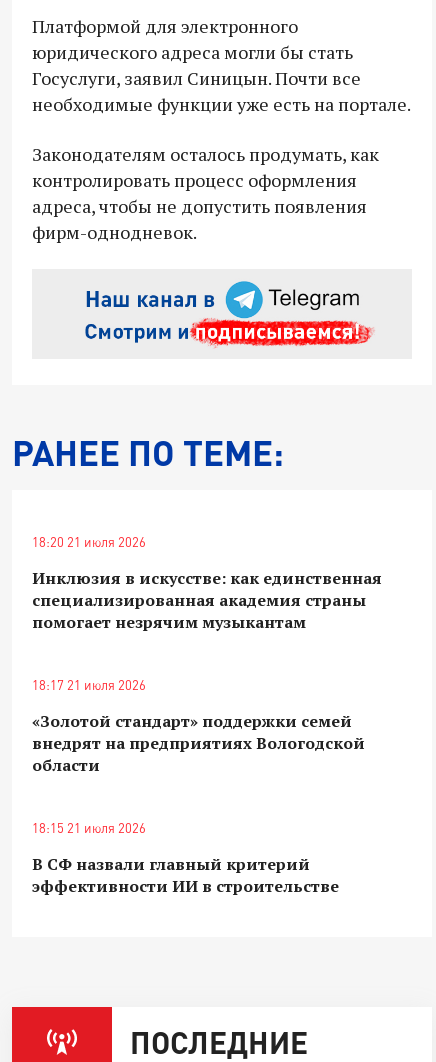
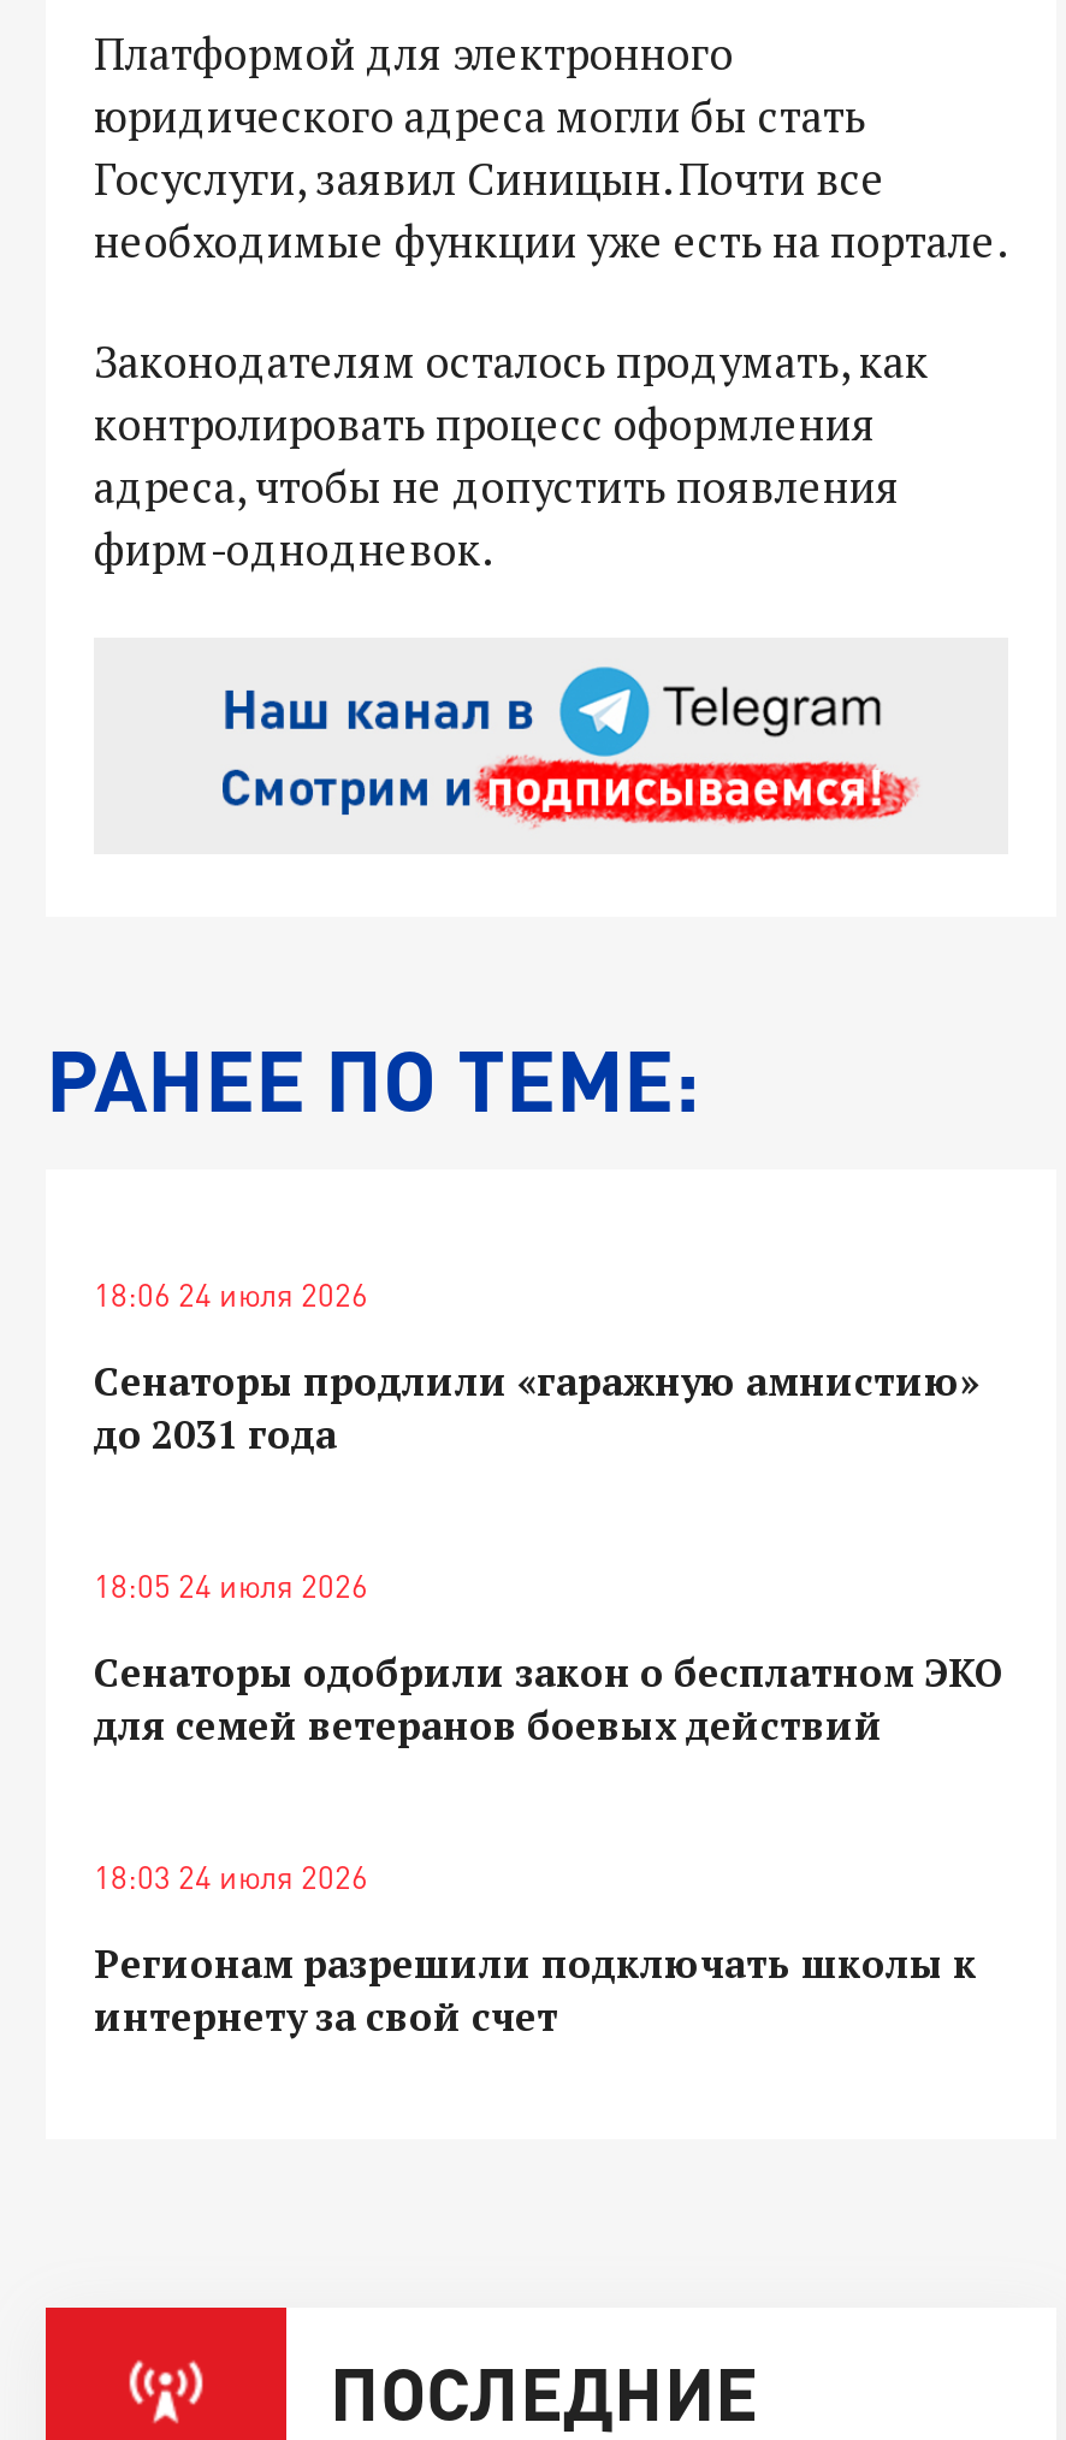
[32,534,146,550] 18:20 21 июля 2026 -> [94,1275,368,1314] 18:06 24 июля 2026
[32,567,382,633] Инклюзия в искусстве: как единственная | специализированная академия страны | помогает незрячим музыкантам -> [94,1355,979,1461] Сенаторы продлили «гаражную амнистию» | до 2031 года
[32,677,146,693] 18:17 21 июля 2026 -> [94,1567,368,1605] 18:05 24 июля 2026
[32,710,365,776] «Золотой стандарт» поддержки семей | внедрят на предприятиях Вологодской | области -> [94,1646,1003,1752] Сенаторы одобрили закон о бесплатном ЭКО | для семей ветеранов боевых действий
[32,820,146,836] 18:15 21 июля 2026 -> [94,1858,368,1896] 18:03 24 июля 2026
[32,853,339,897] В СФ назвали главный критерий | эффективности ИИ в строительстве -> [94,1937,977,2043] Регионам разрешили подключать школы к | интернету за свой счет

